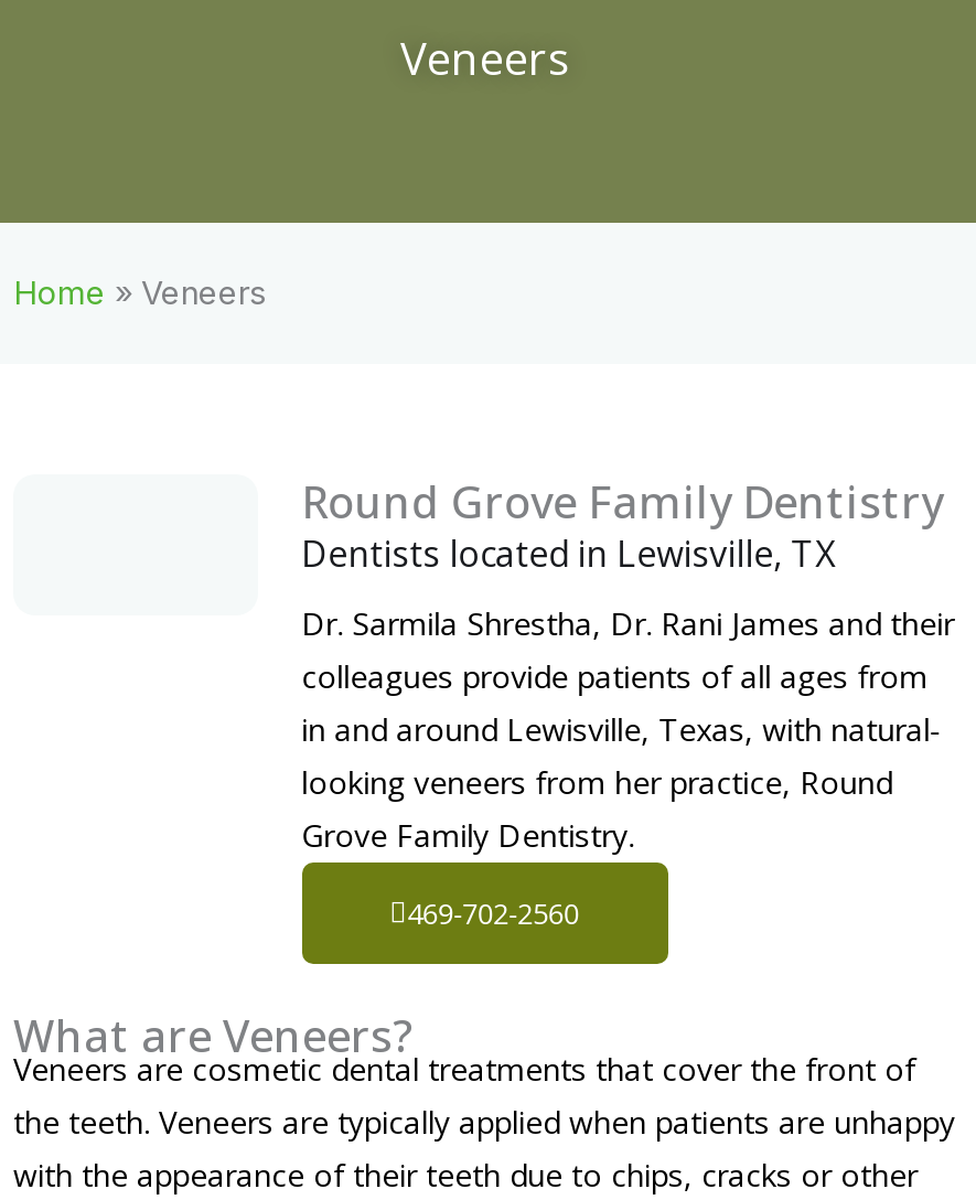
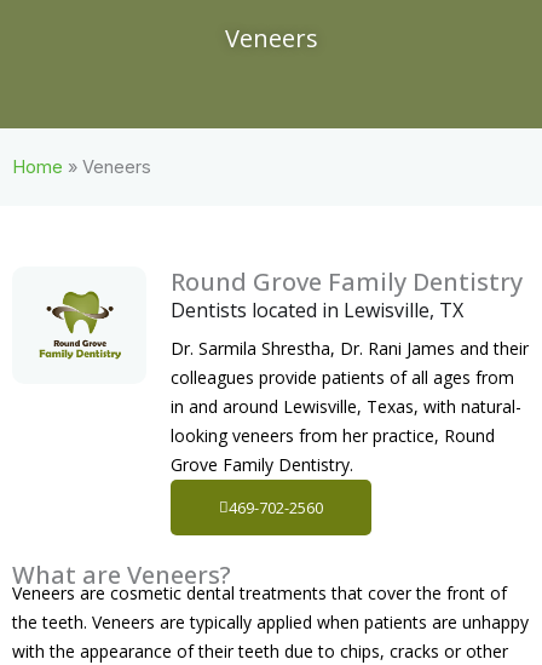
none -> [38,289,122,360] [image]

